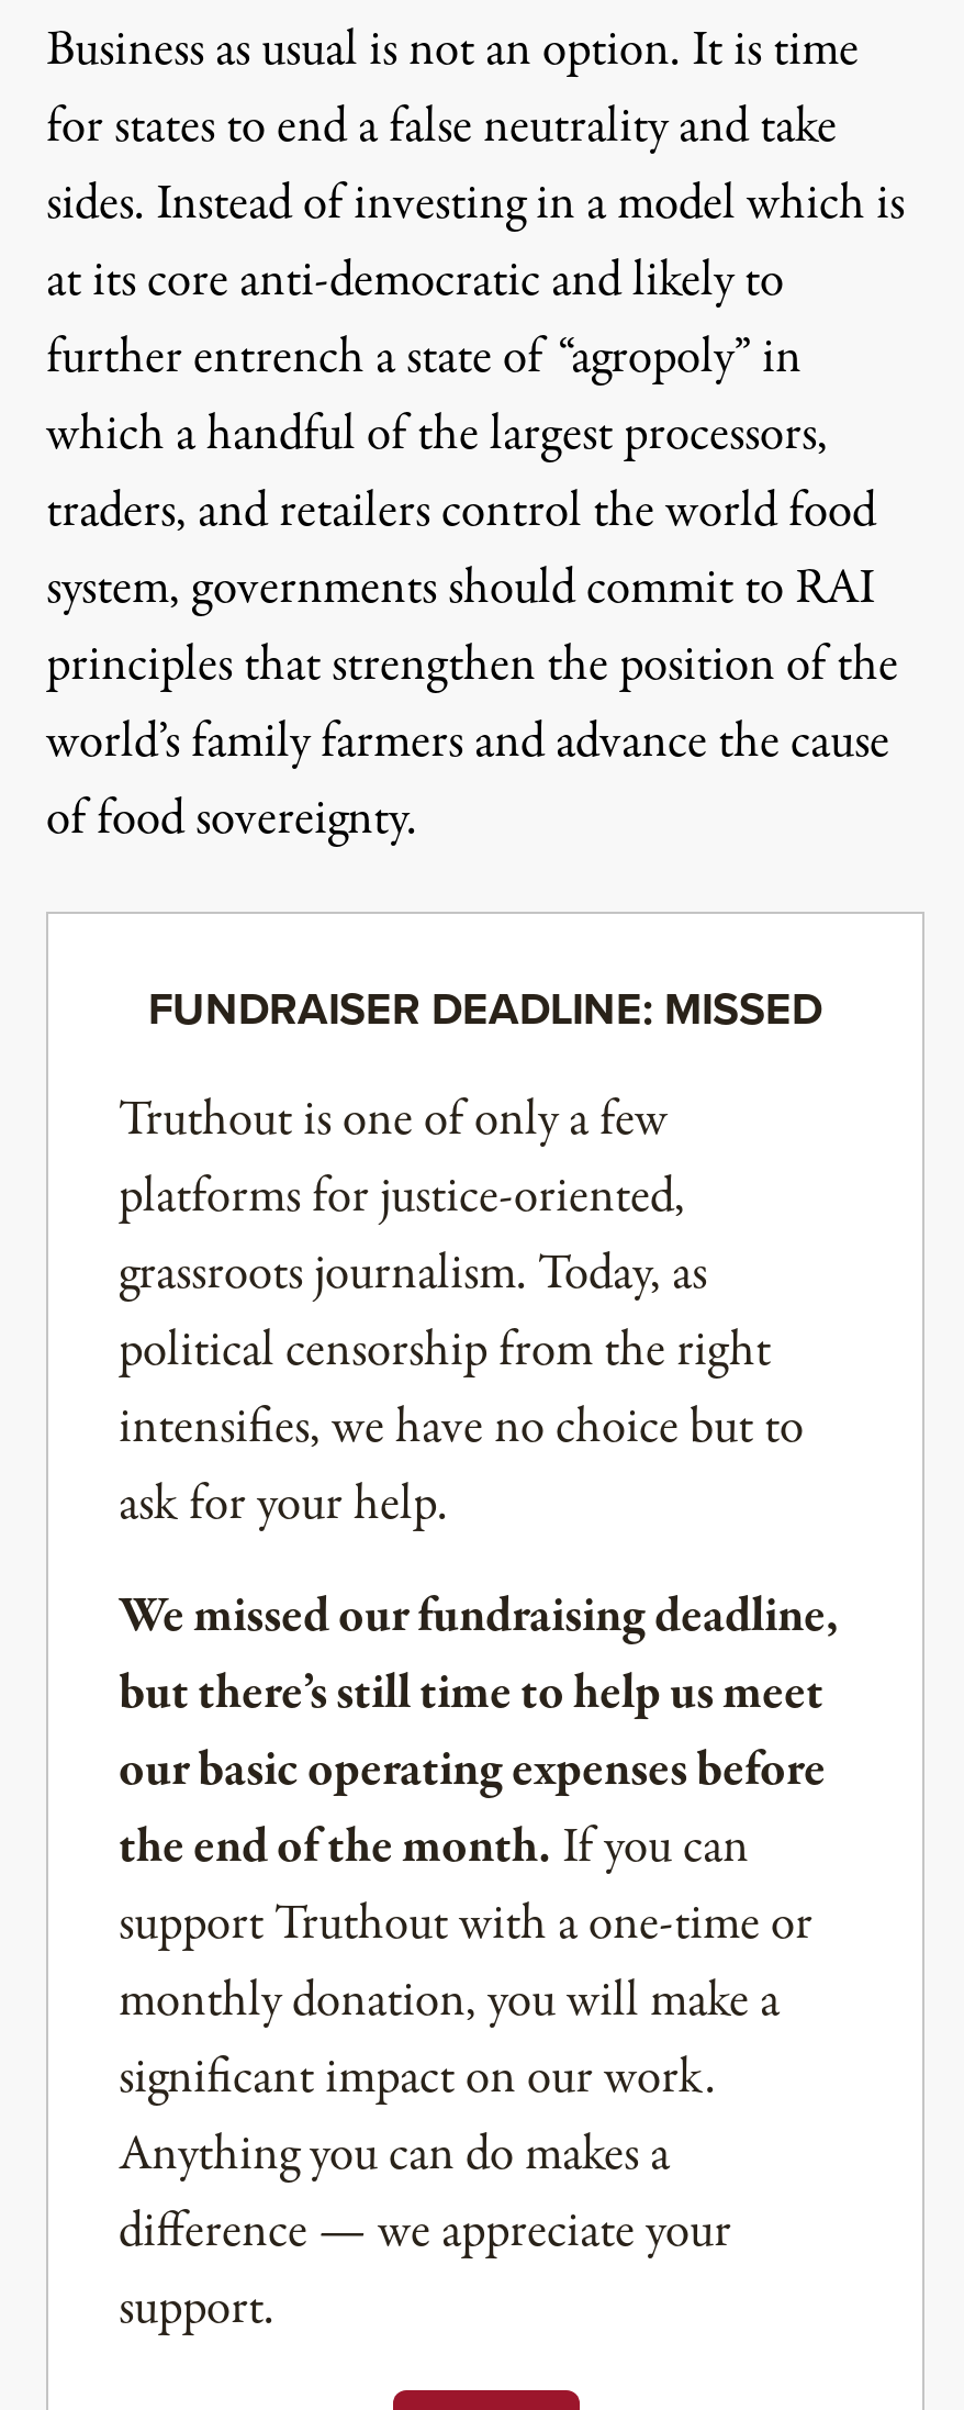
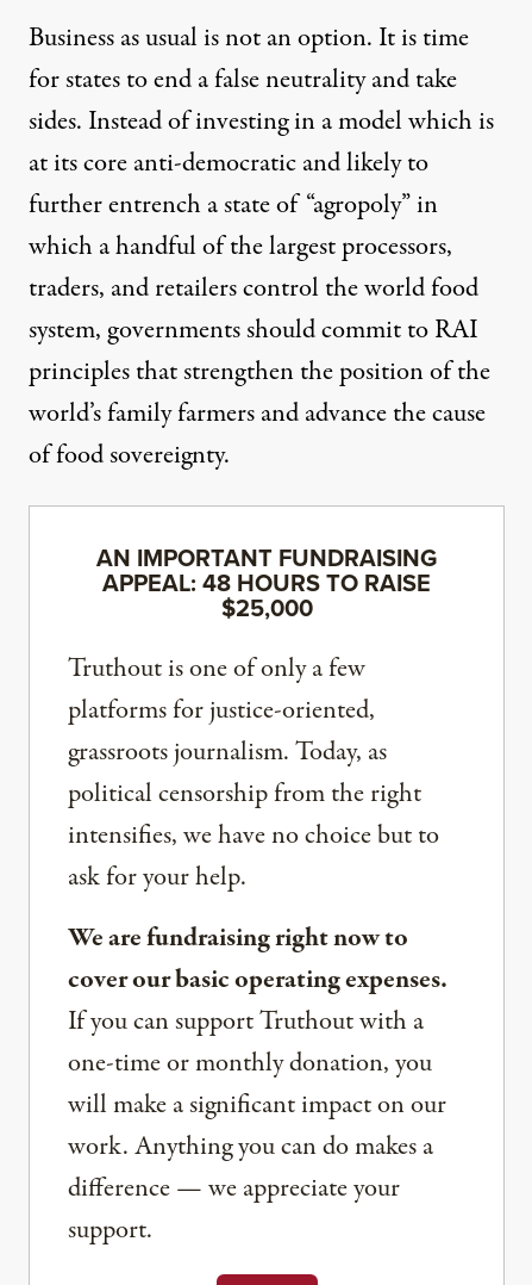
[148,976,822,1039] FUNDRAISER DEADLINE: MISSED -> [96,540,437,625] AN IMPORTANT FUNDRAISING | APPEAL: 48 HOURS TO RAISE | $25,000
moved [119,1085,804,1540] -> [68,650,439,897]: Truthout is one of only a few | platforms for justice-oriented, | grassroots journalism. Today, as | political censorship from the right | intensifies, we have no choice but to | ask for your help.
[119,1582,839,2191] We missed our fundraising deadline, | but there’s still time to help us meet | our basic operating expenses before | the end of the month. If you can | support Truthout with a one-time or | monthly donation, you will make a | significant impact on our work. | Anything you can do makes a -> [68,919,447,1166] We are fundraising right now to | cover our basic operating expenses. | If you can support Truthout with a | one-time or monthly donation, you | will make a significant impact on our | work. Anything you can do makes a

